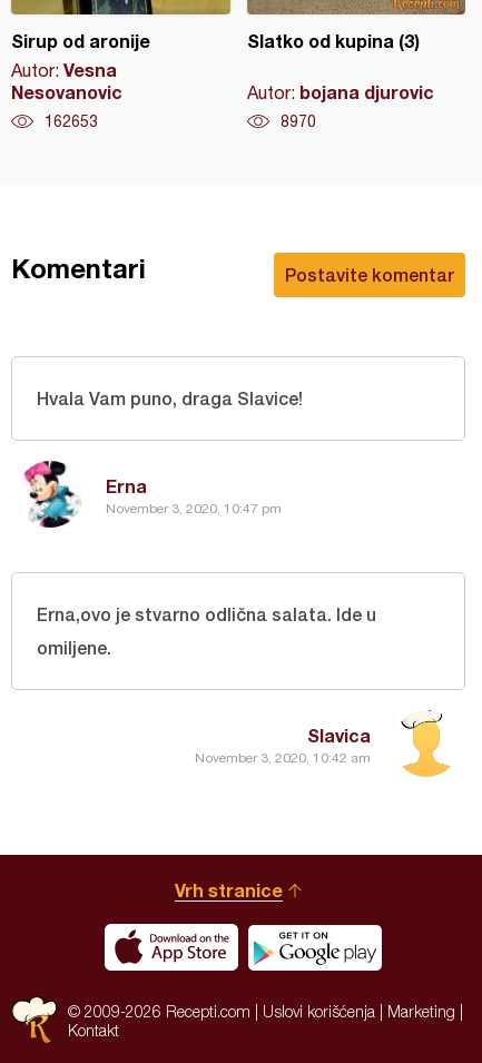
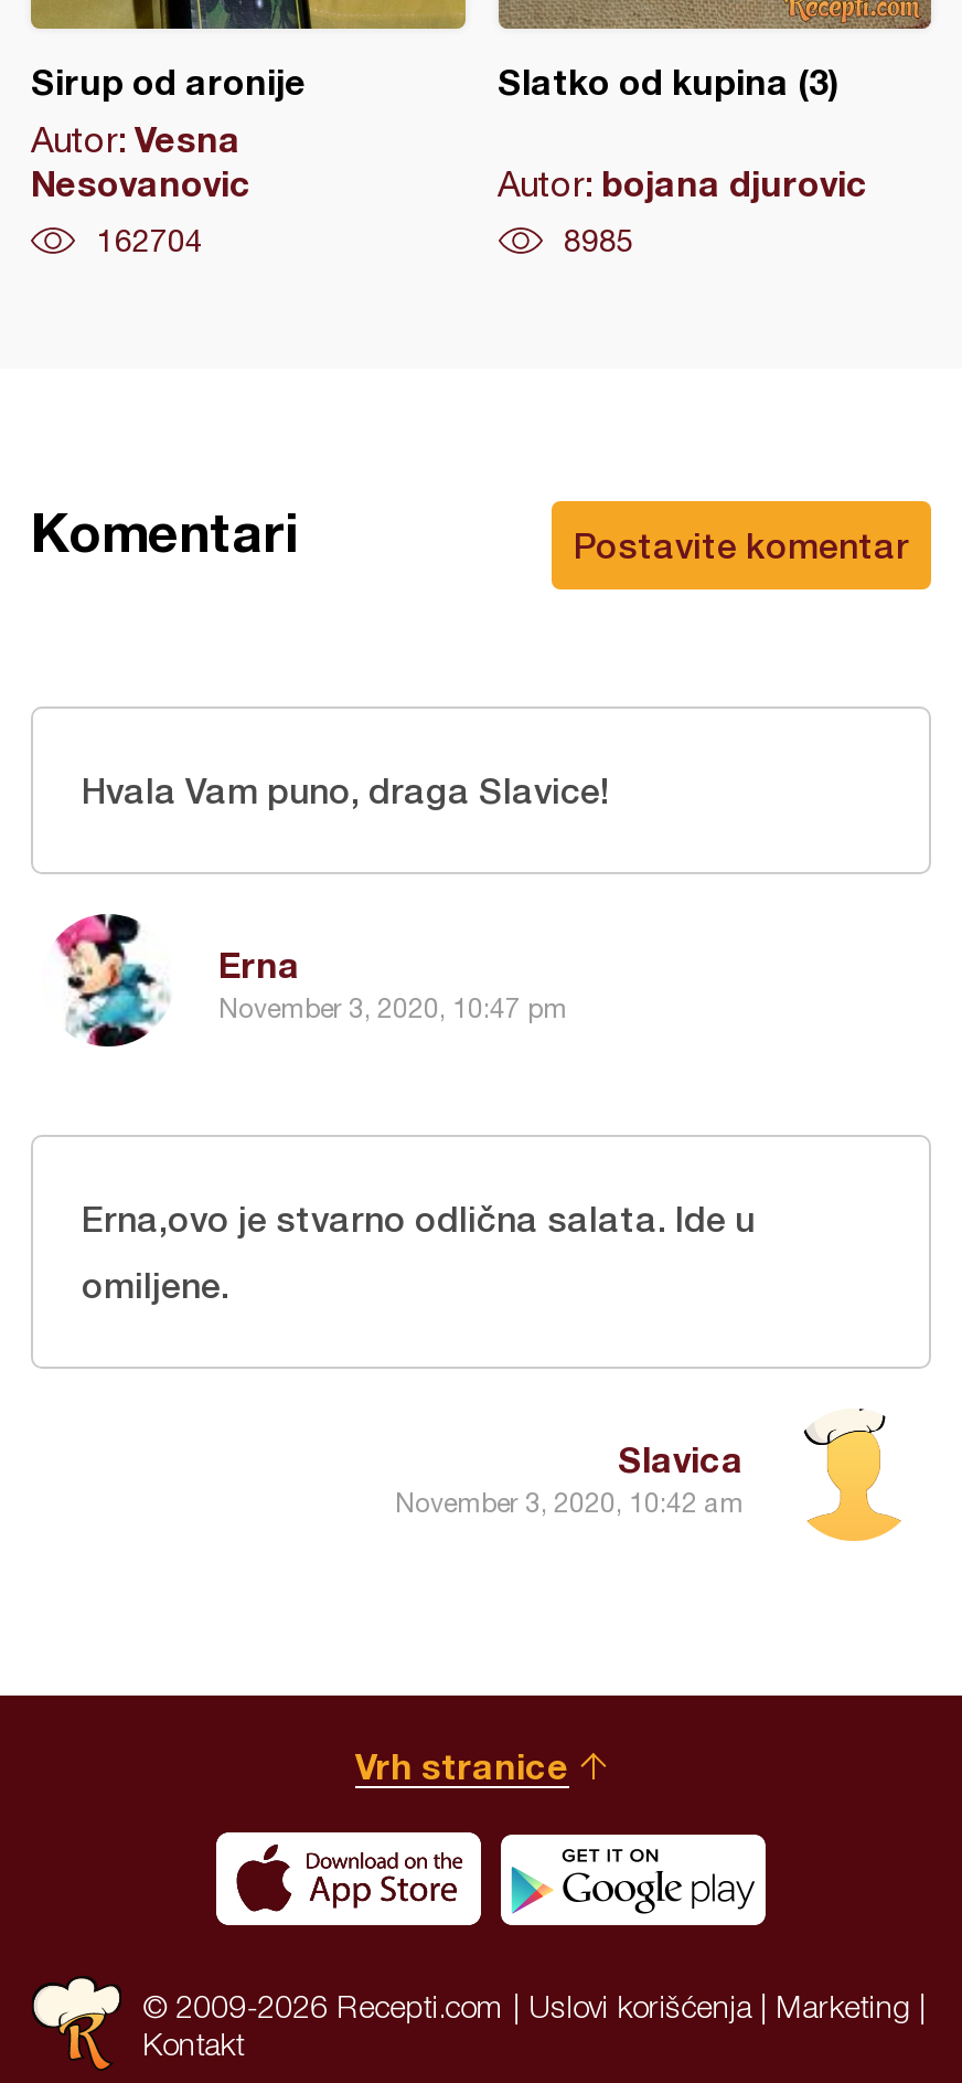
[45,113,98,131] 162653 -> [97,224,203,259] 162704
[280,113,316,131] 8970 -> [564,224,634,259] 8985

